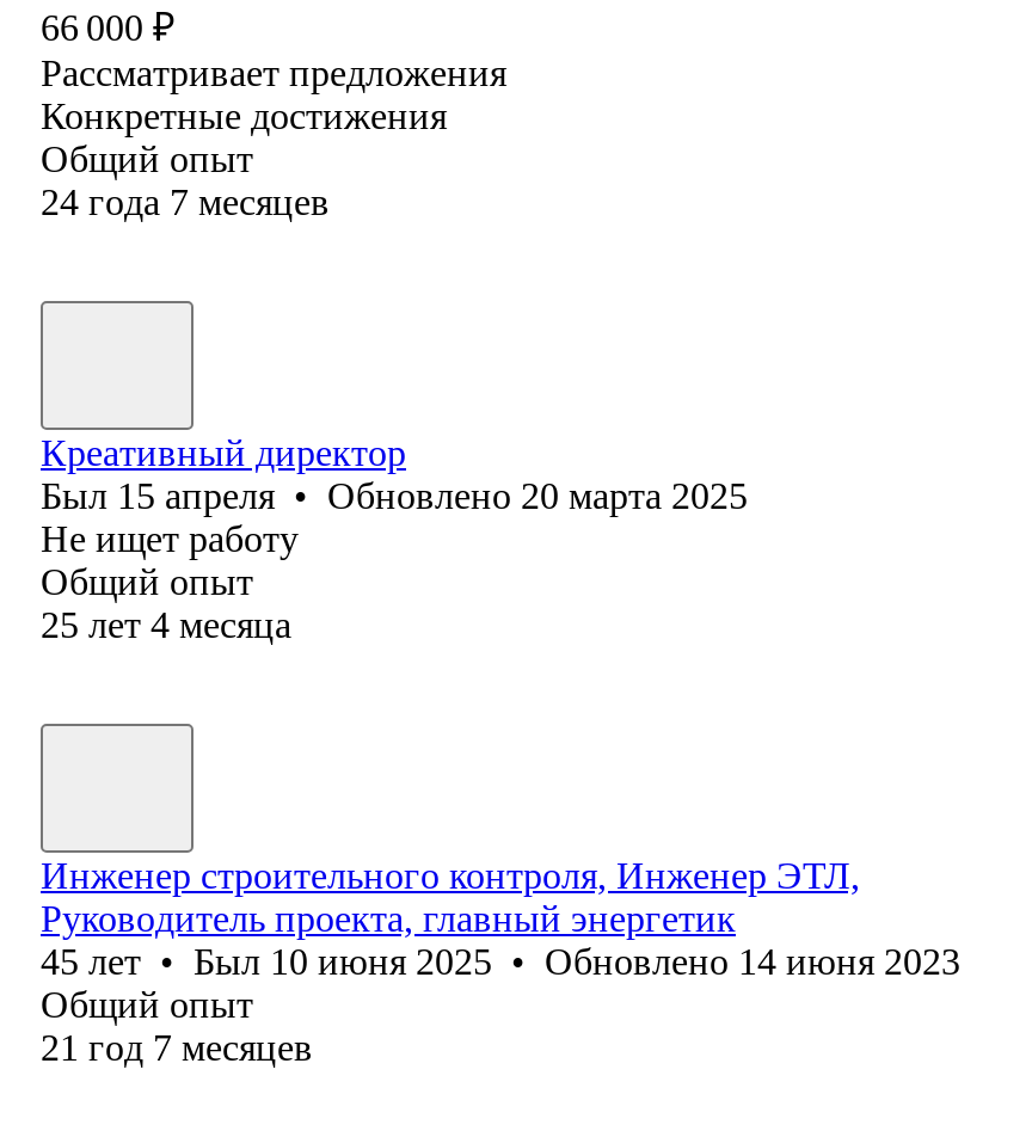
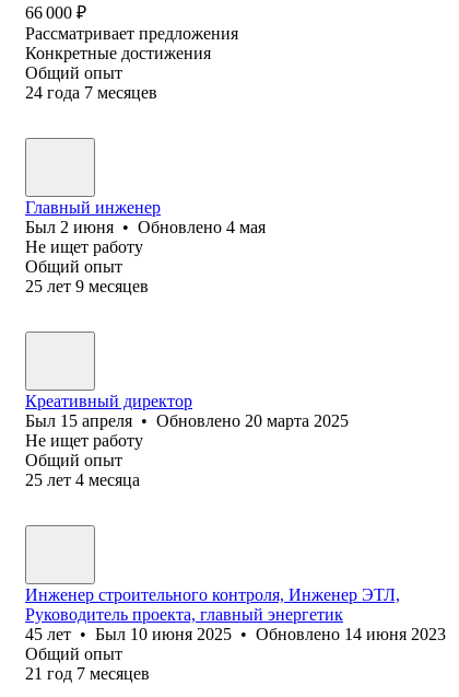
none -> [25,198,266,295] Главный инженер | Был 2 июня • Обновлено 4 мая | Не ищет работу | Общий опыт | 25 лет 9 месяцев

